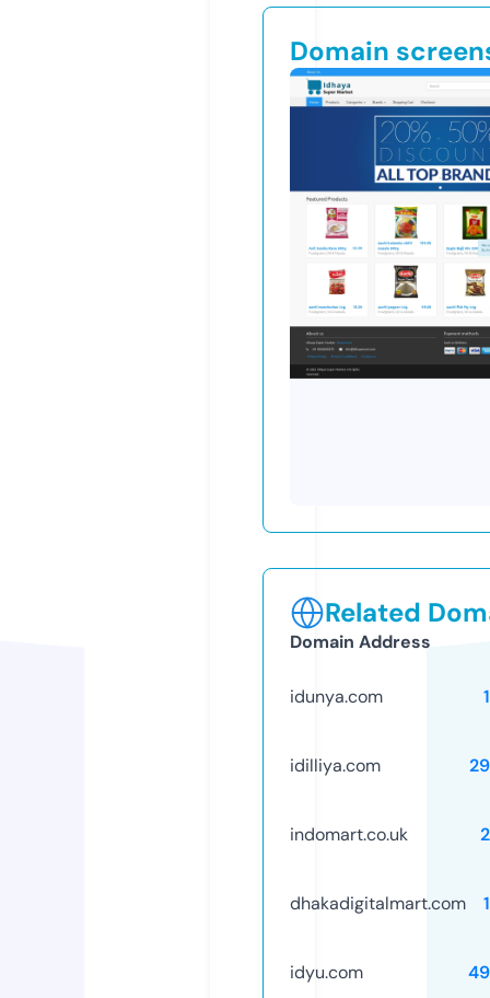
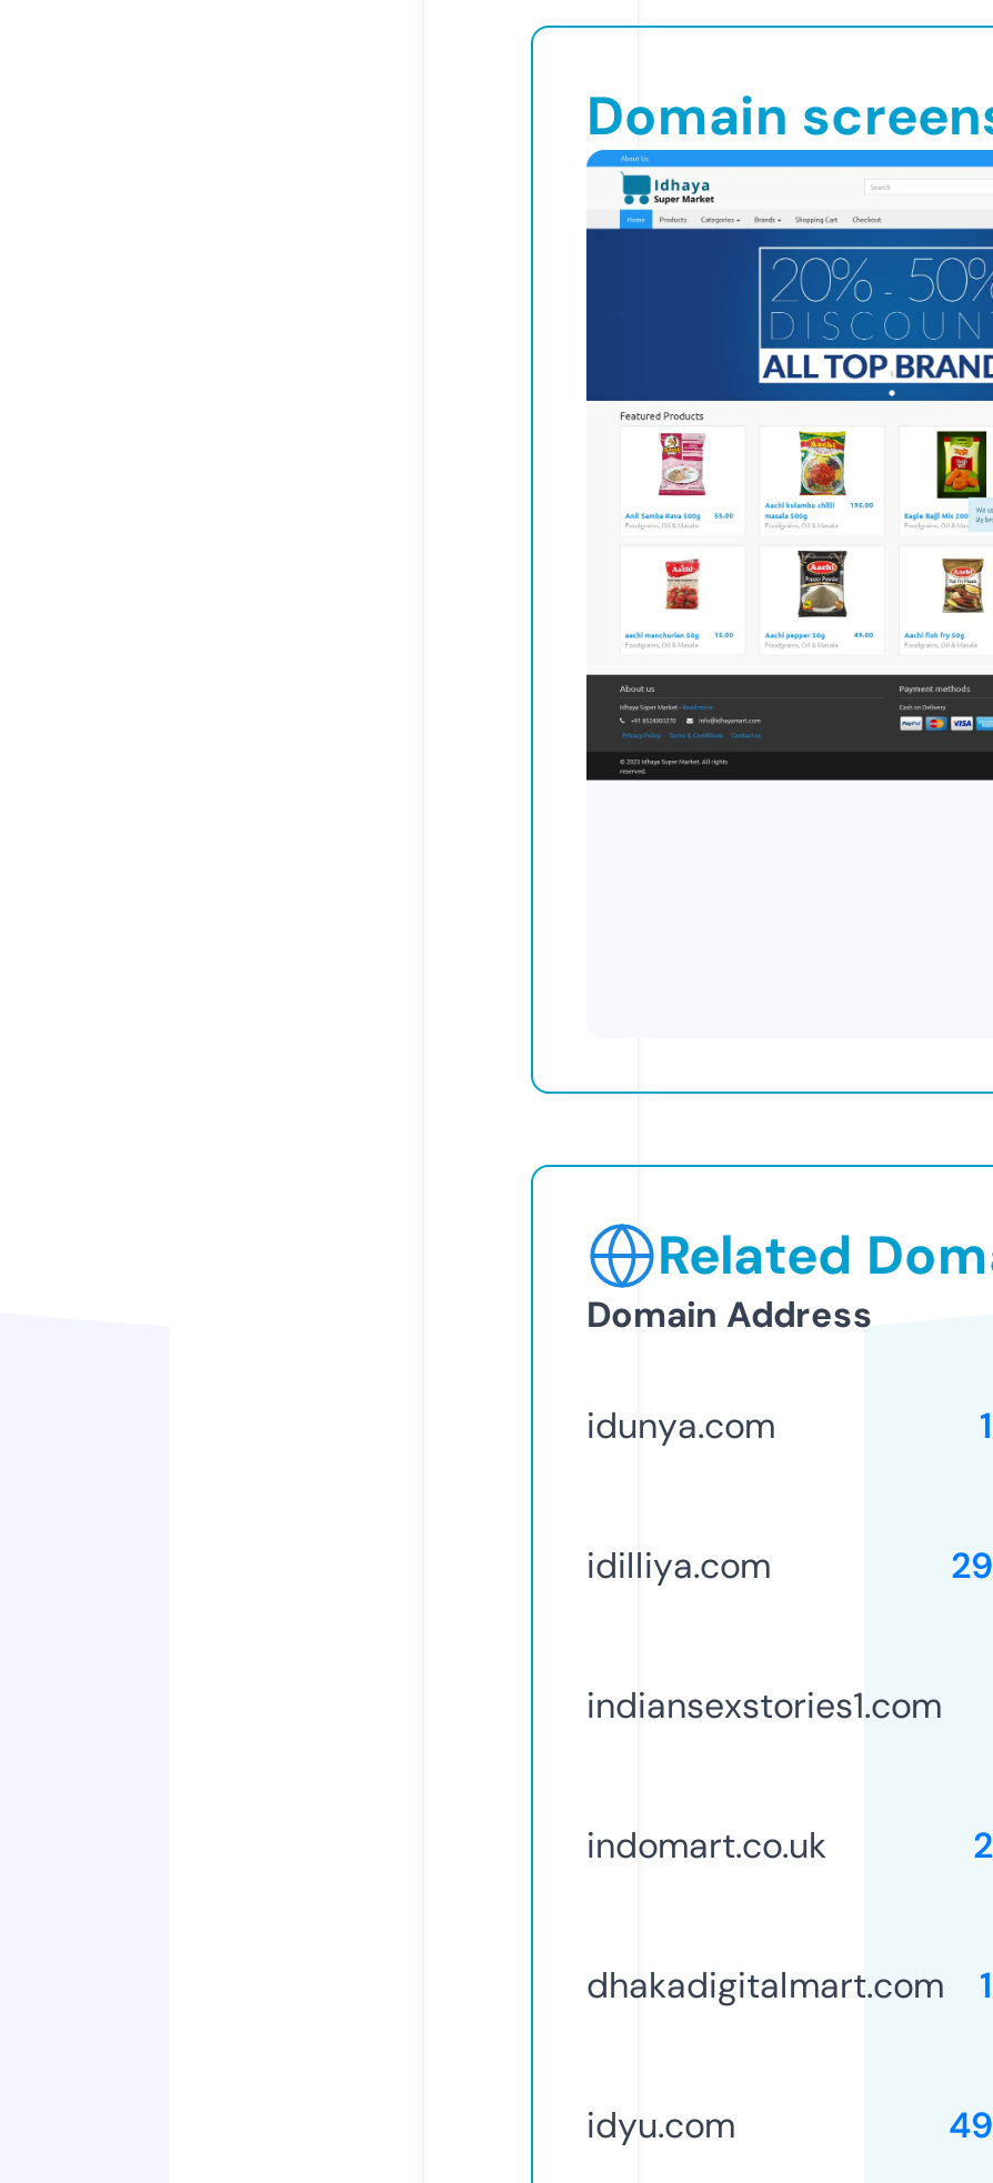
none -> [586,1682,942,1728] indiansexstories1.com

